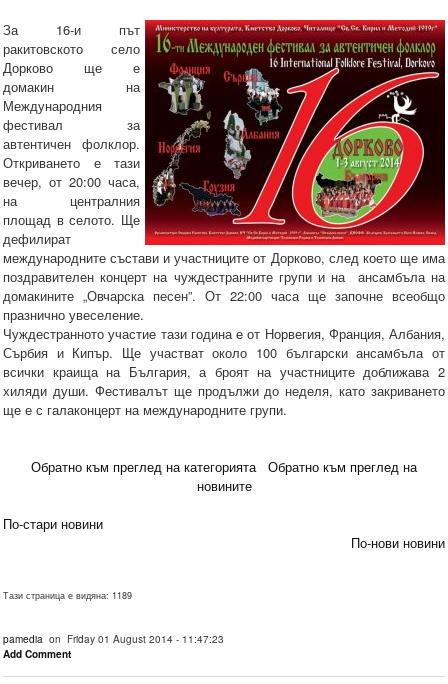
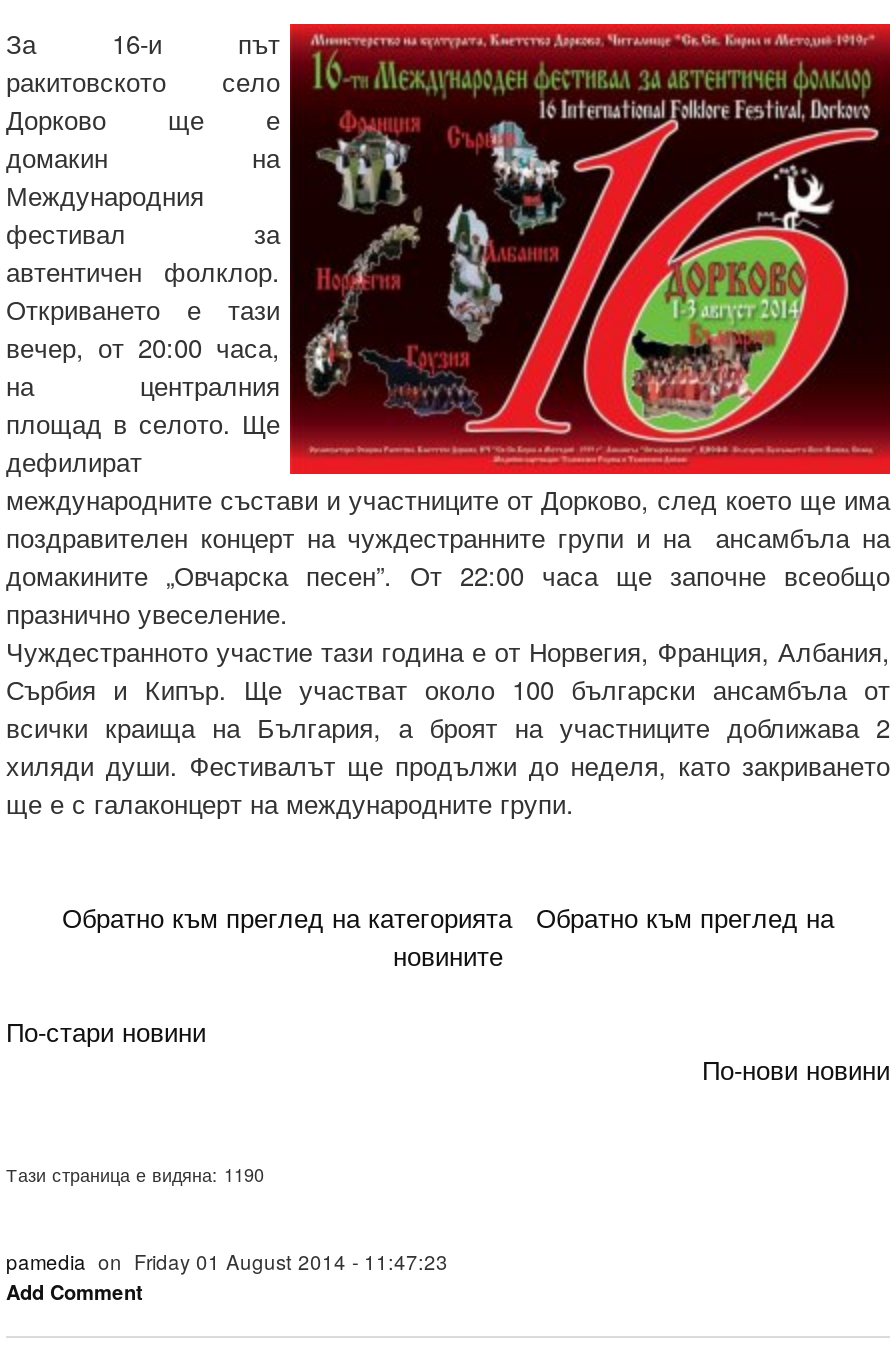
[3,589,132,602] Тази страница е видяна: 1189 -> [6,1163,264,1189] Тази страница е видяна: 1190

